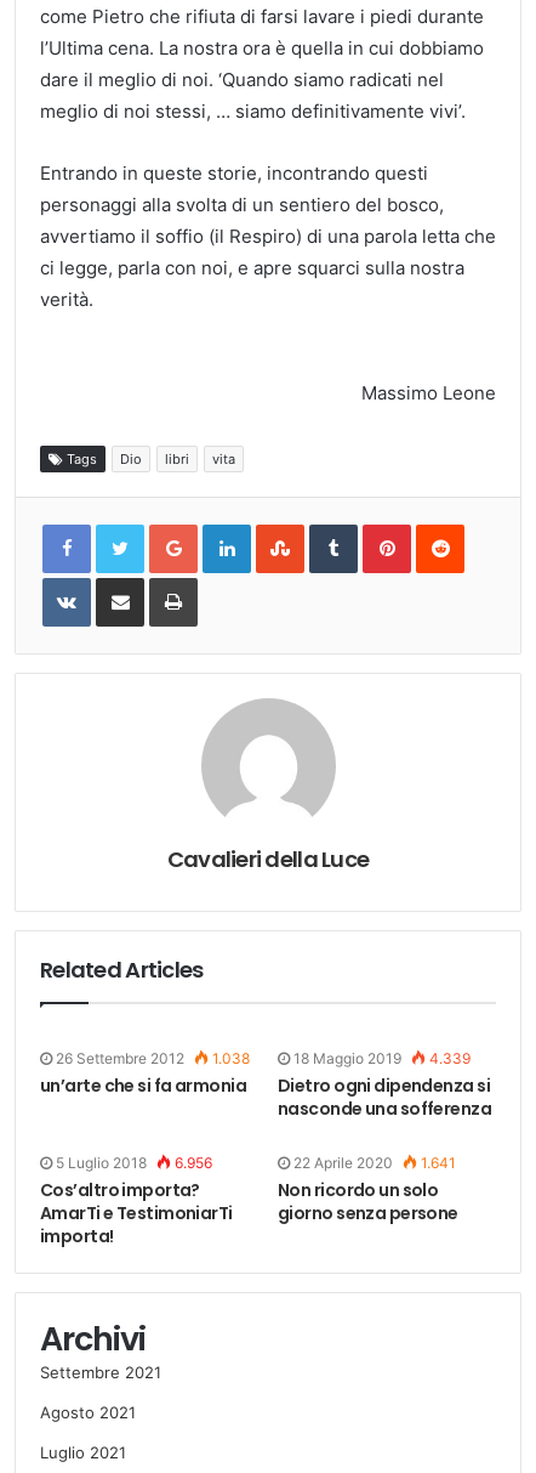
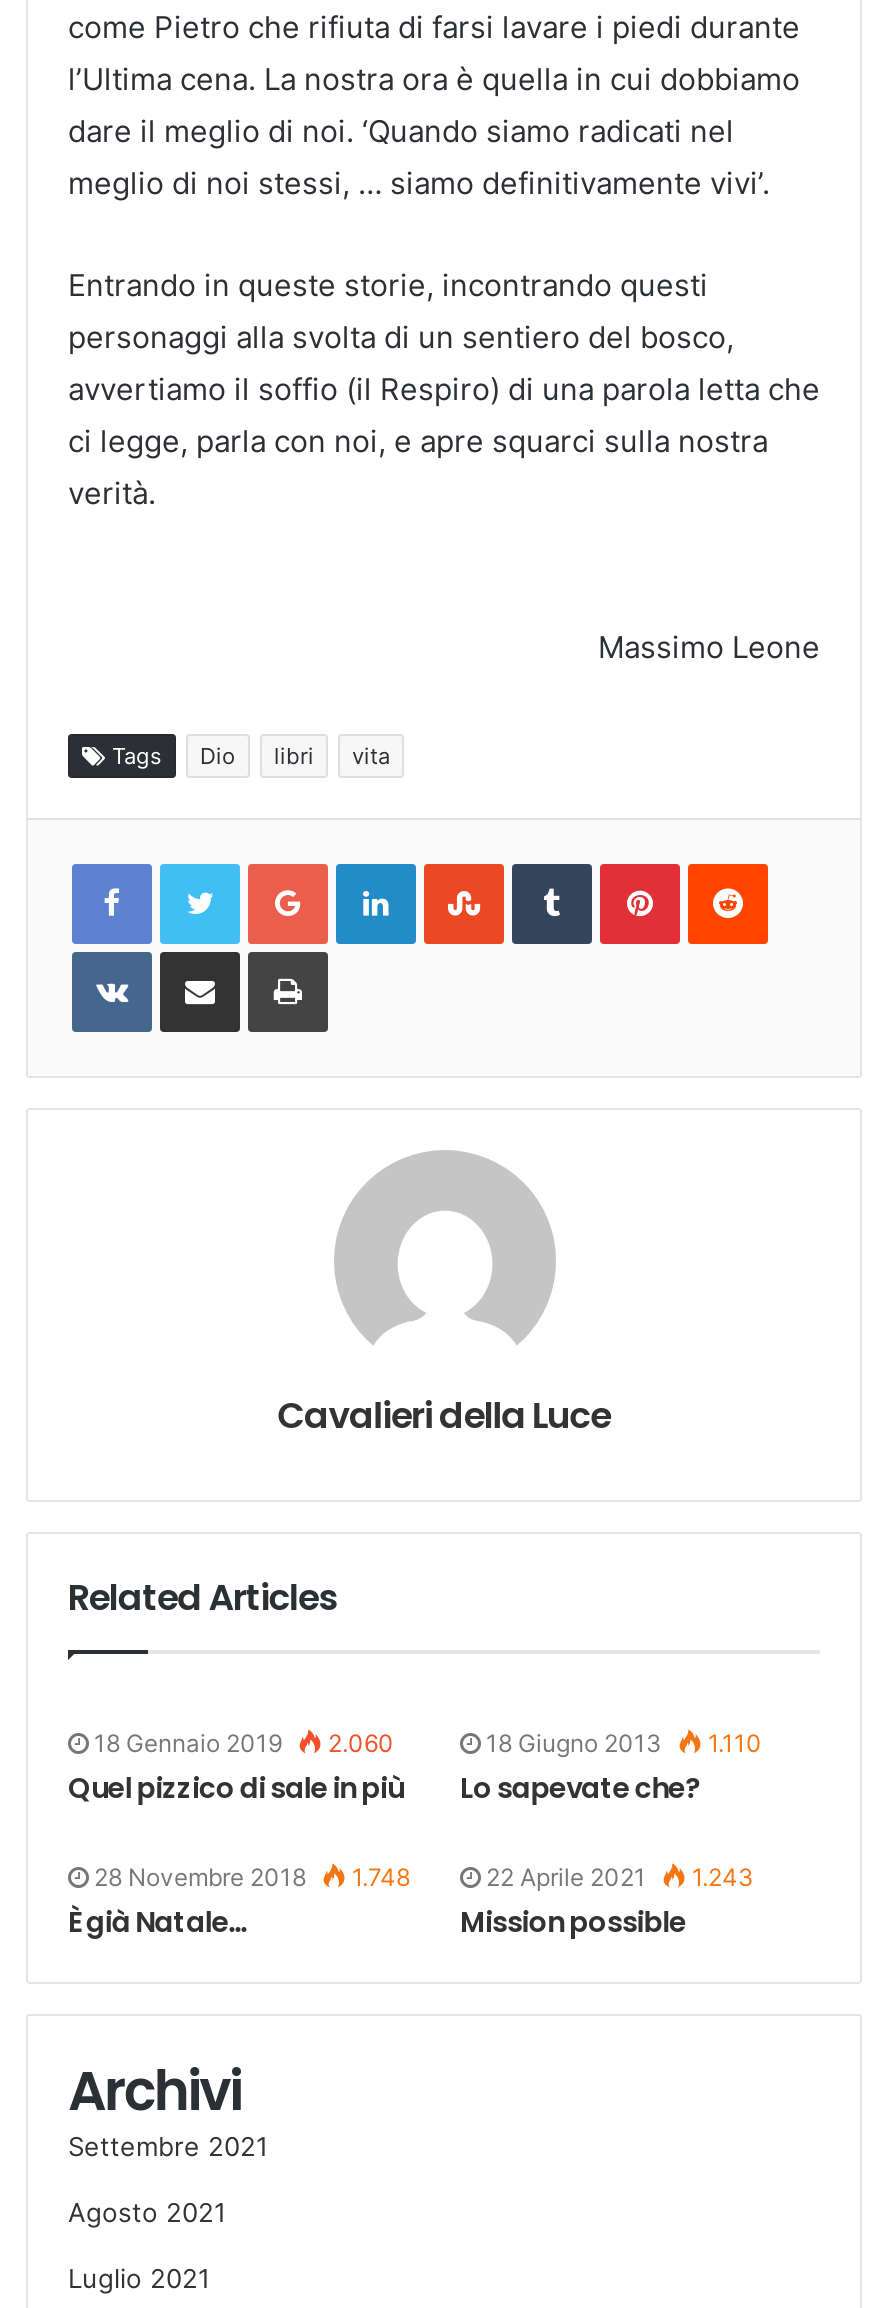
[40,1049,250,1098] 26 Settembre 2012 | 1.038 | un’arte che si fa armonia -> [68,1728,404,1808] 18 Gennaio 2019 | 2.060 | Quel pizzico di sale in più
[278,1049,491,1121] 18 Maggio 2019 | 4.339 | Dietro ogni dipendenza si | nasconde una sofferenza -> [460,1728,762,1808] 18 Giugno 2013 | 1.110 | Lo sapevate che?
[40,1154,232,1248] 5 Luglio 2018 | 6.956 | Cos’altro importa? | AmarTi e TestimoniarTi | importa! -> [68,1862,410,1942] 28 Novembre 2018 | 1.748 | È già Natale…
[278,1154,458,1225] 22 Aprile 2020 | 1.641 | Non ricordo un solo | giorno senza persone -> [460,1862,754,1942] 22 Aprile 2021 | 1.243 | Mission possible

